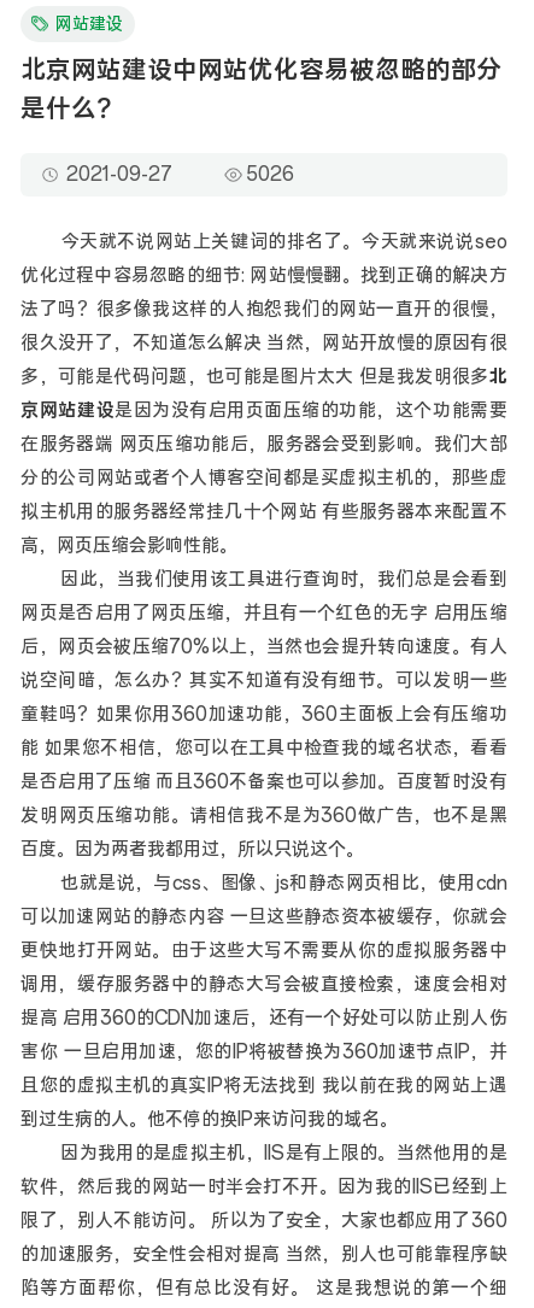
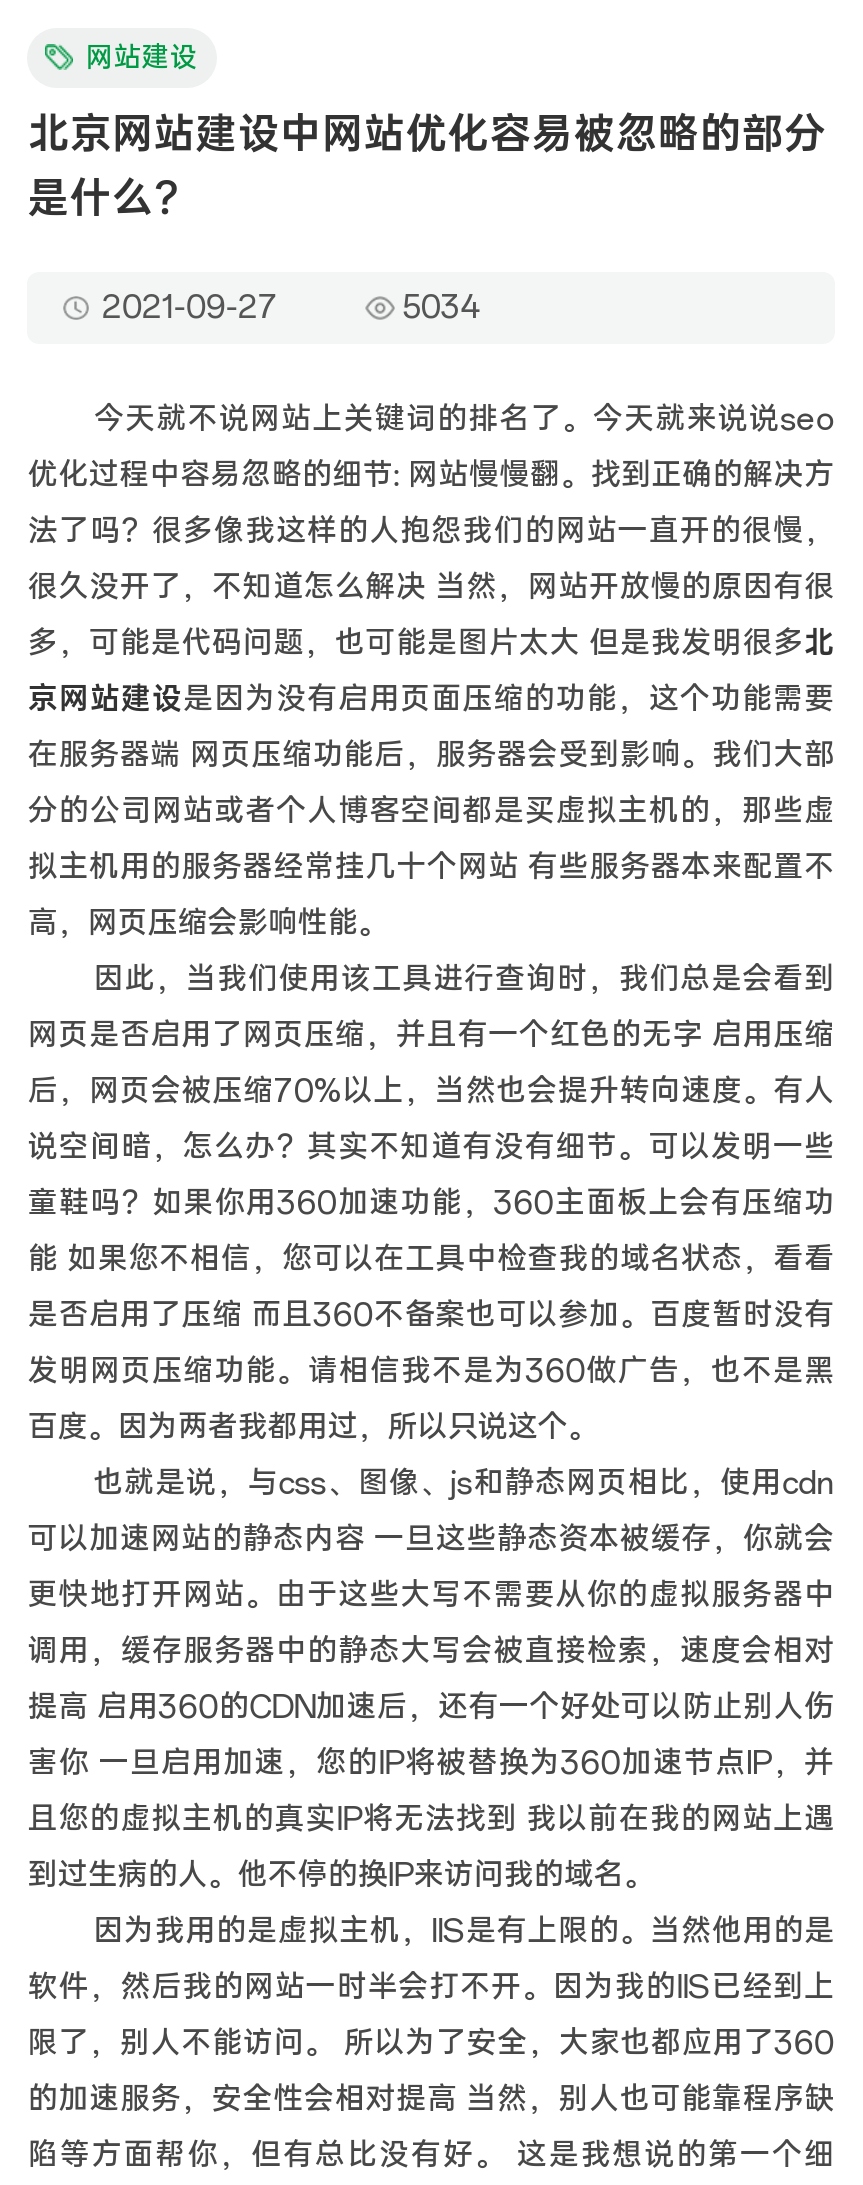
[247,163,294,186] 5026 -> [403,288,479,326] 5034

